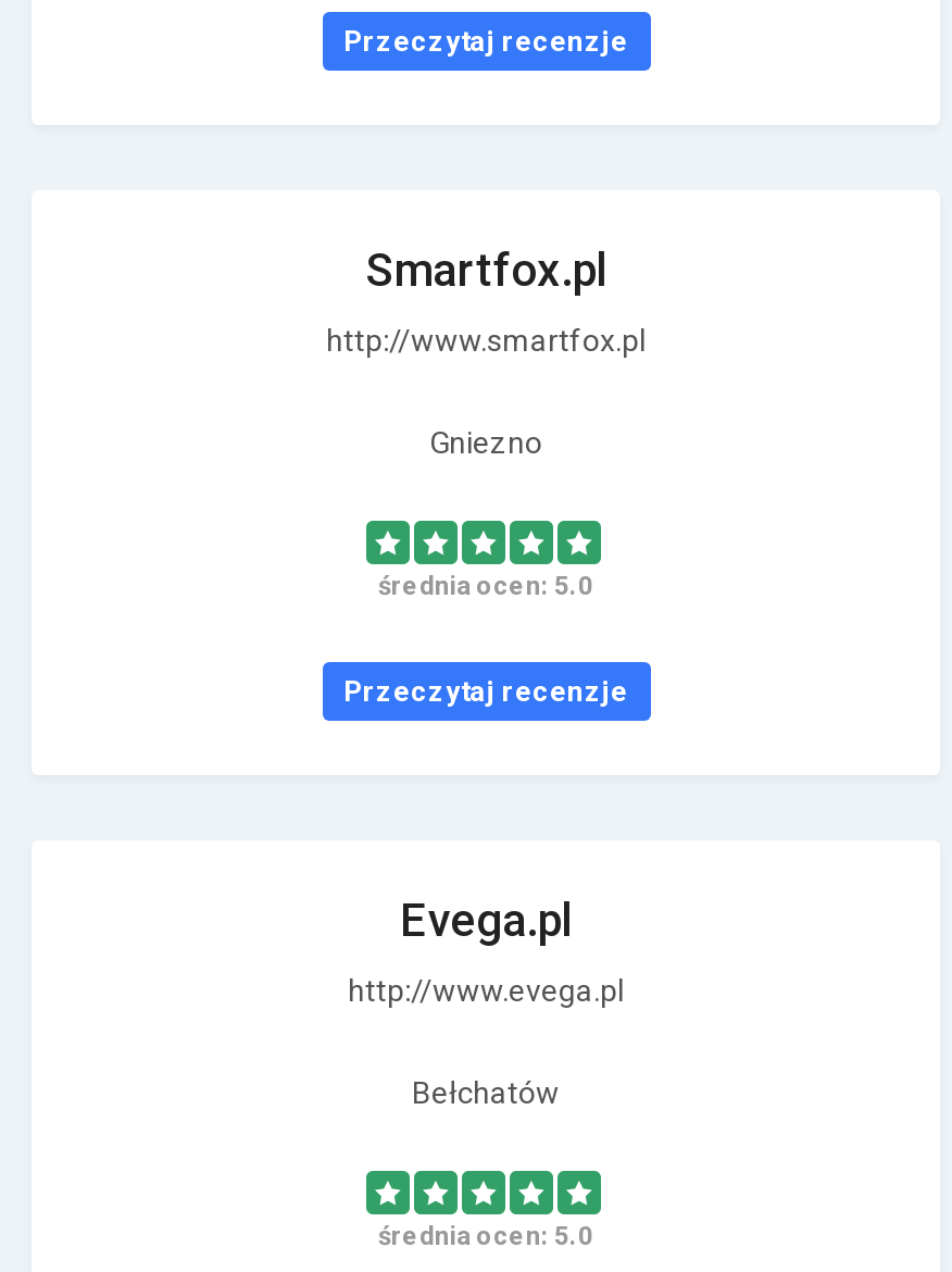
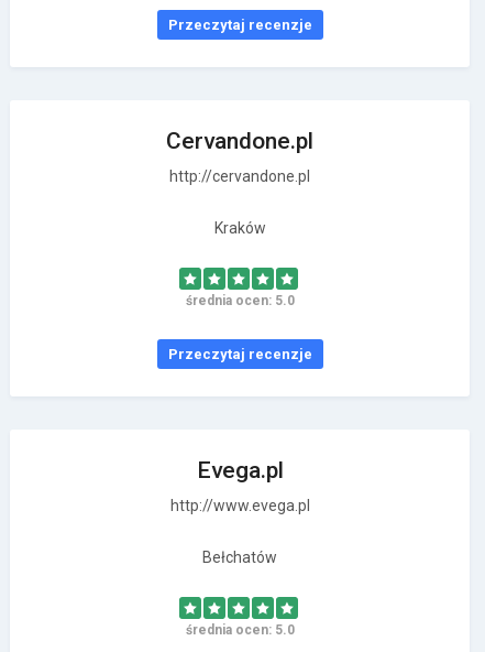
[365,245,606,297] Smartfox.pl -> [166,128,313,154] Cervandone.pl
[326,323,646,358] http://www.smartfox.pl -> [169,167,310,185] http://cervandone.pl
[429,425,542,460] Gniezno -> [214,219,266,237] Kraków

